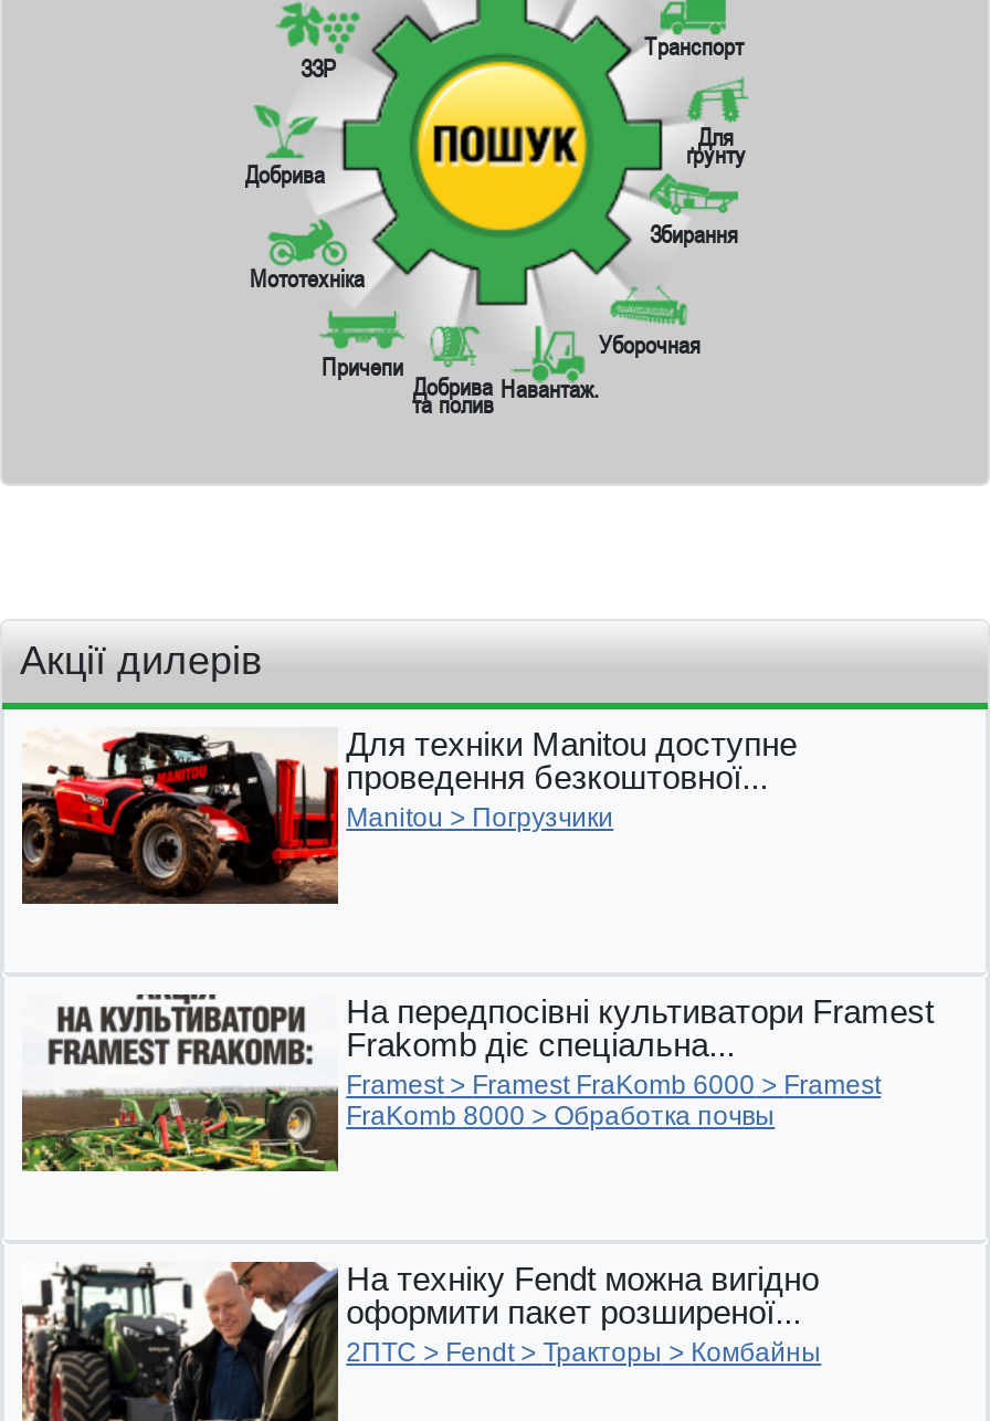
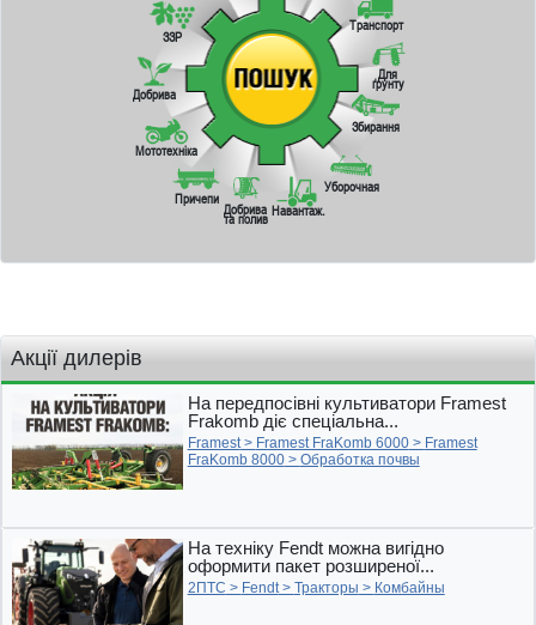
[20,725,797,906] [image] | Для техніки Manitou доступне | проведення безкоштовної... | Manitou > Погрузчики -> none

